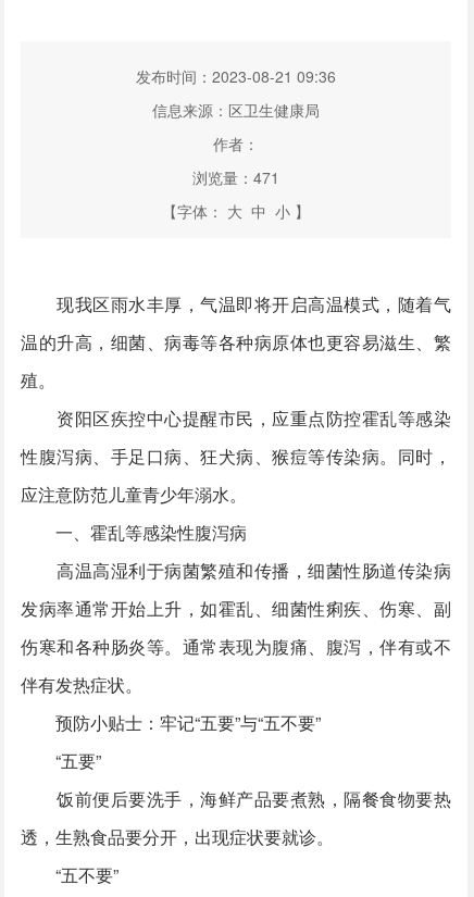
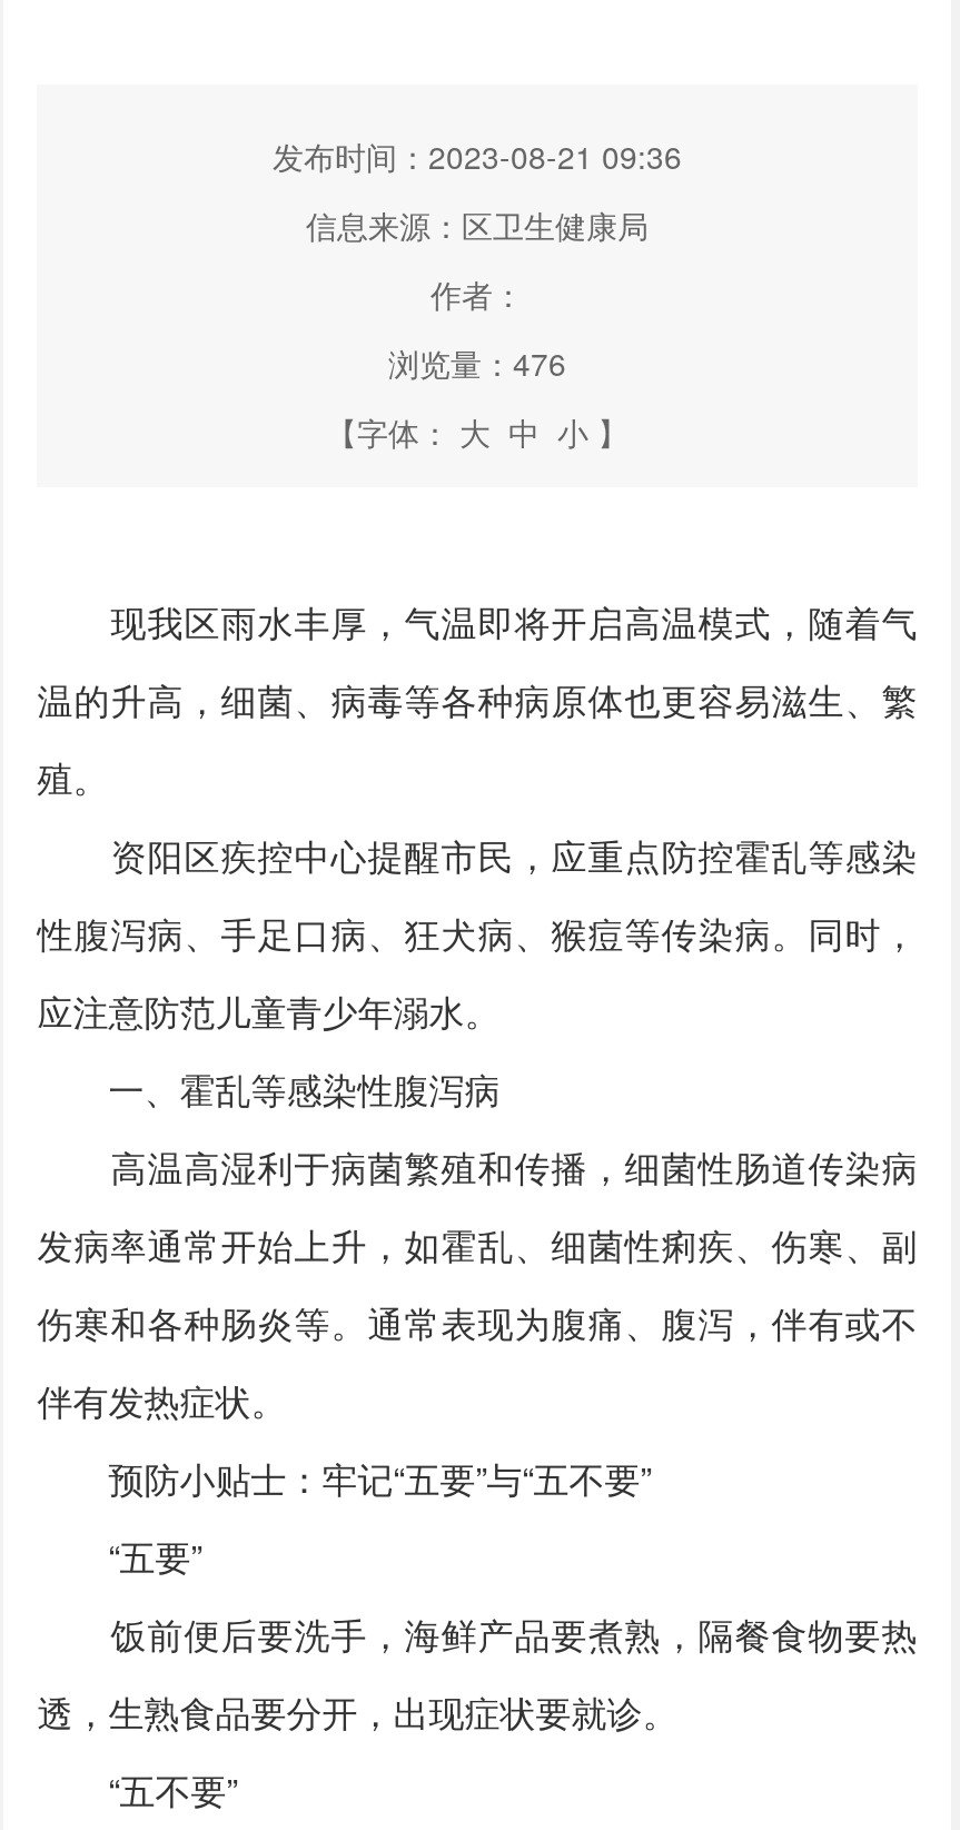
[192,166,279,188] 浏览量：471 -> [388,340,566,385] 浏览量：476

